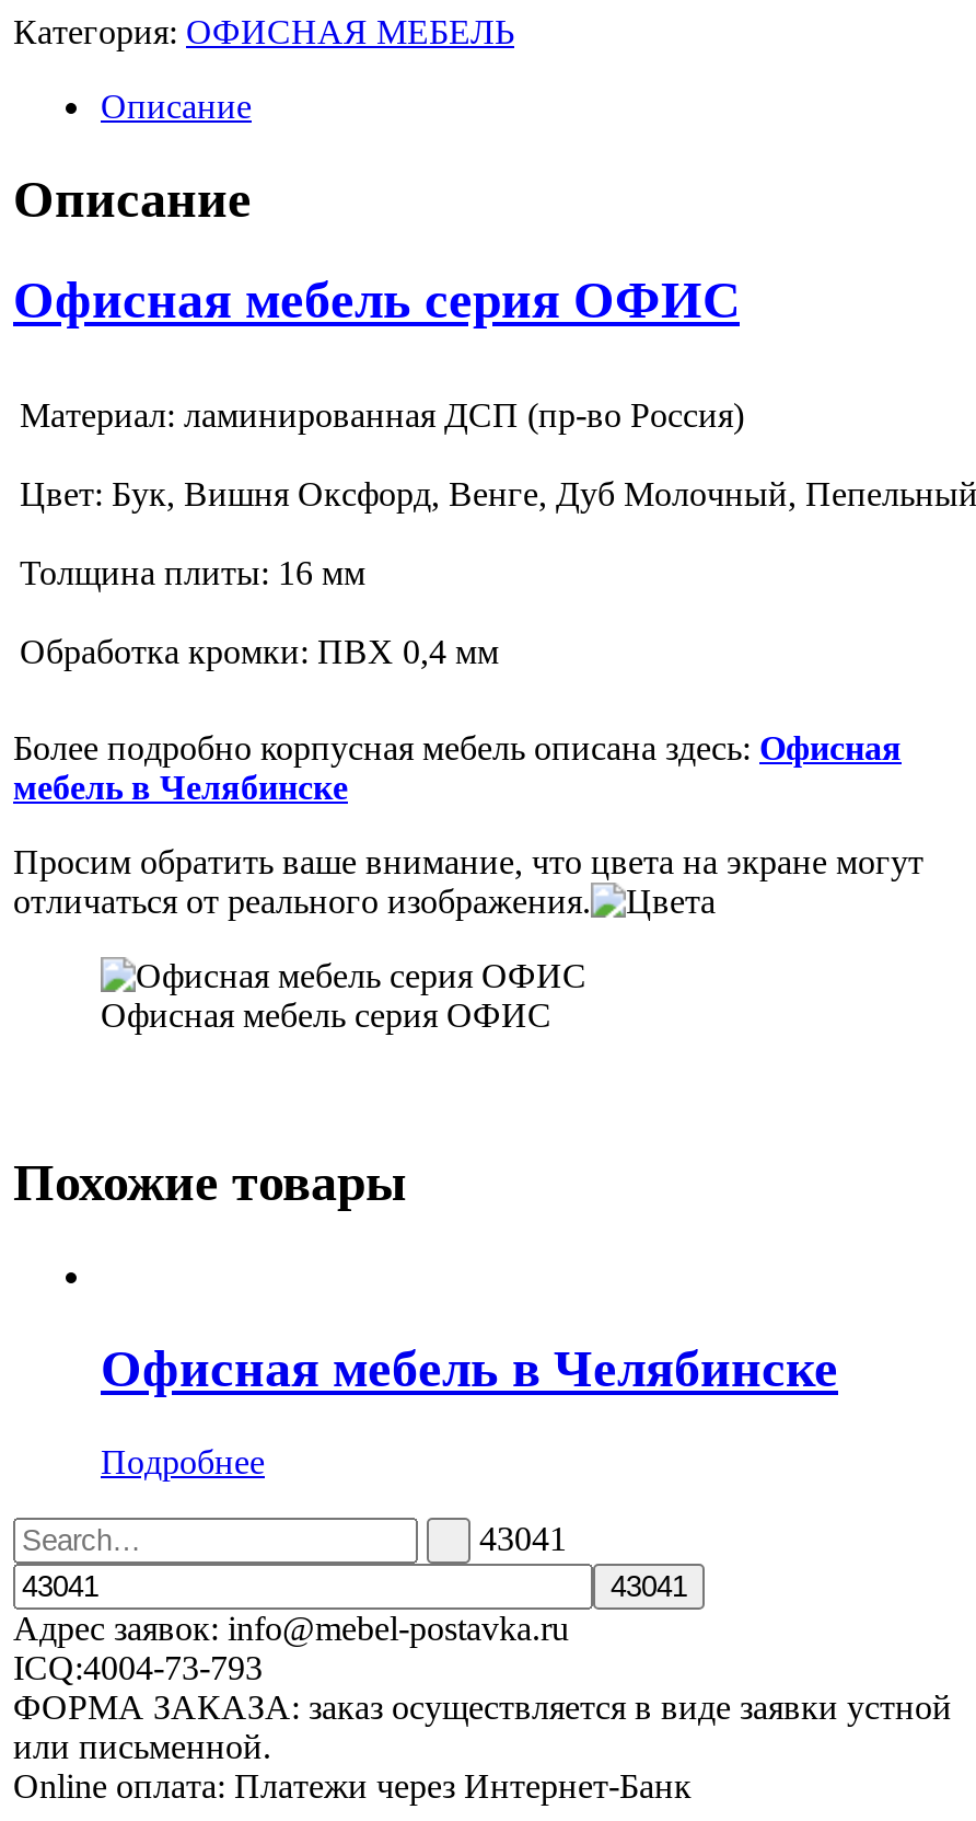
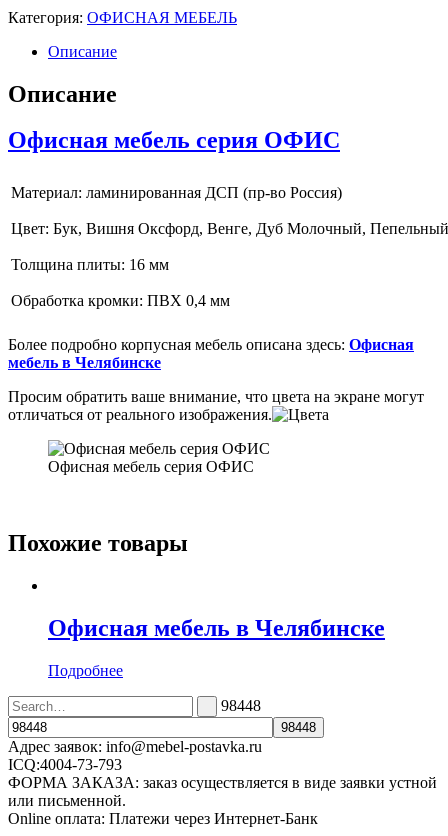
[479,1520,567,1557] 43041 -> [221,697,261,714] 98448

